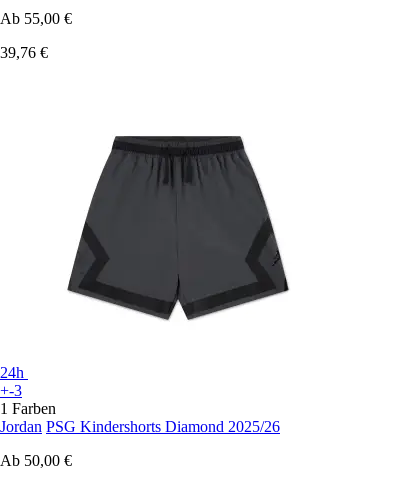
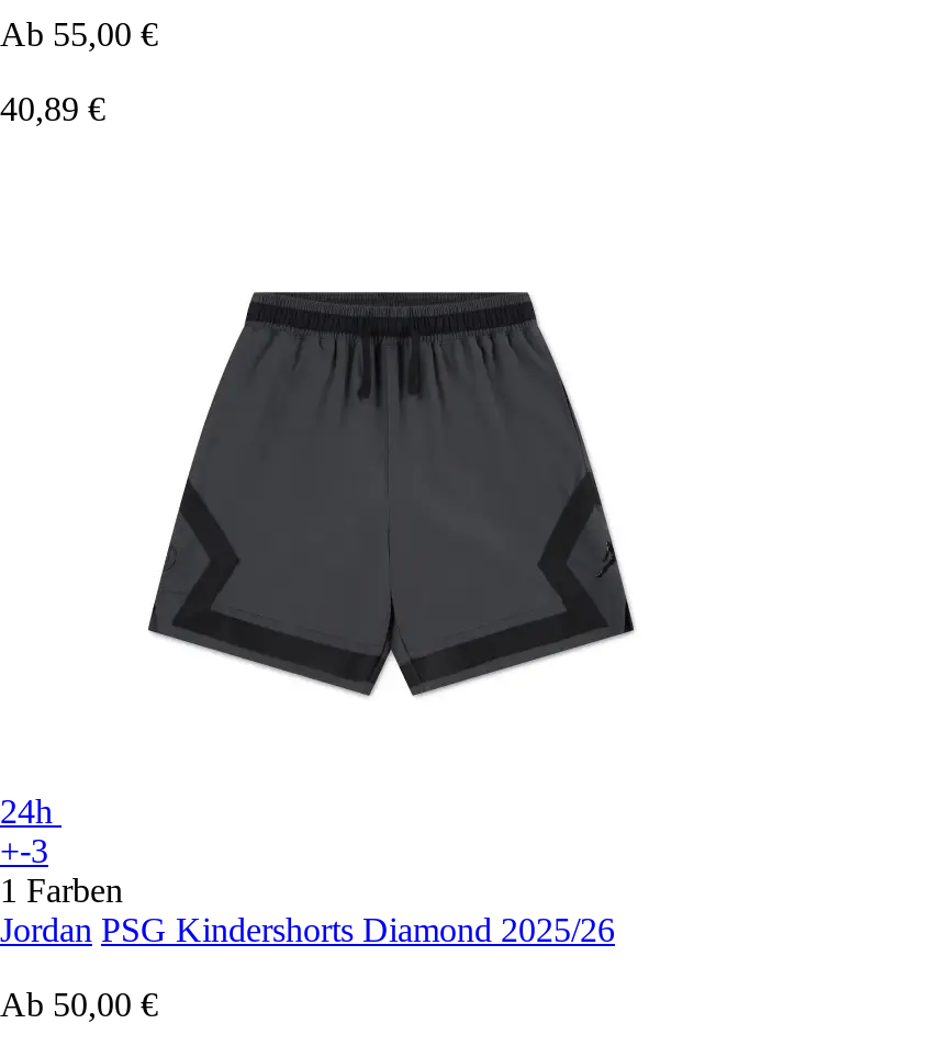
[0,44,48,61] 39,76 € -> [0,91,105,128] 40,89 €

